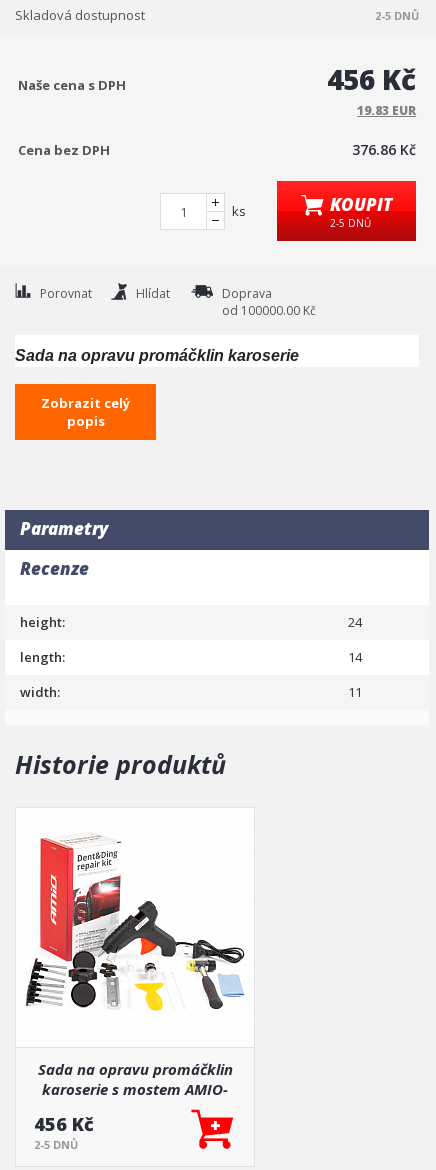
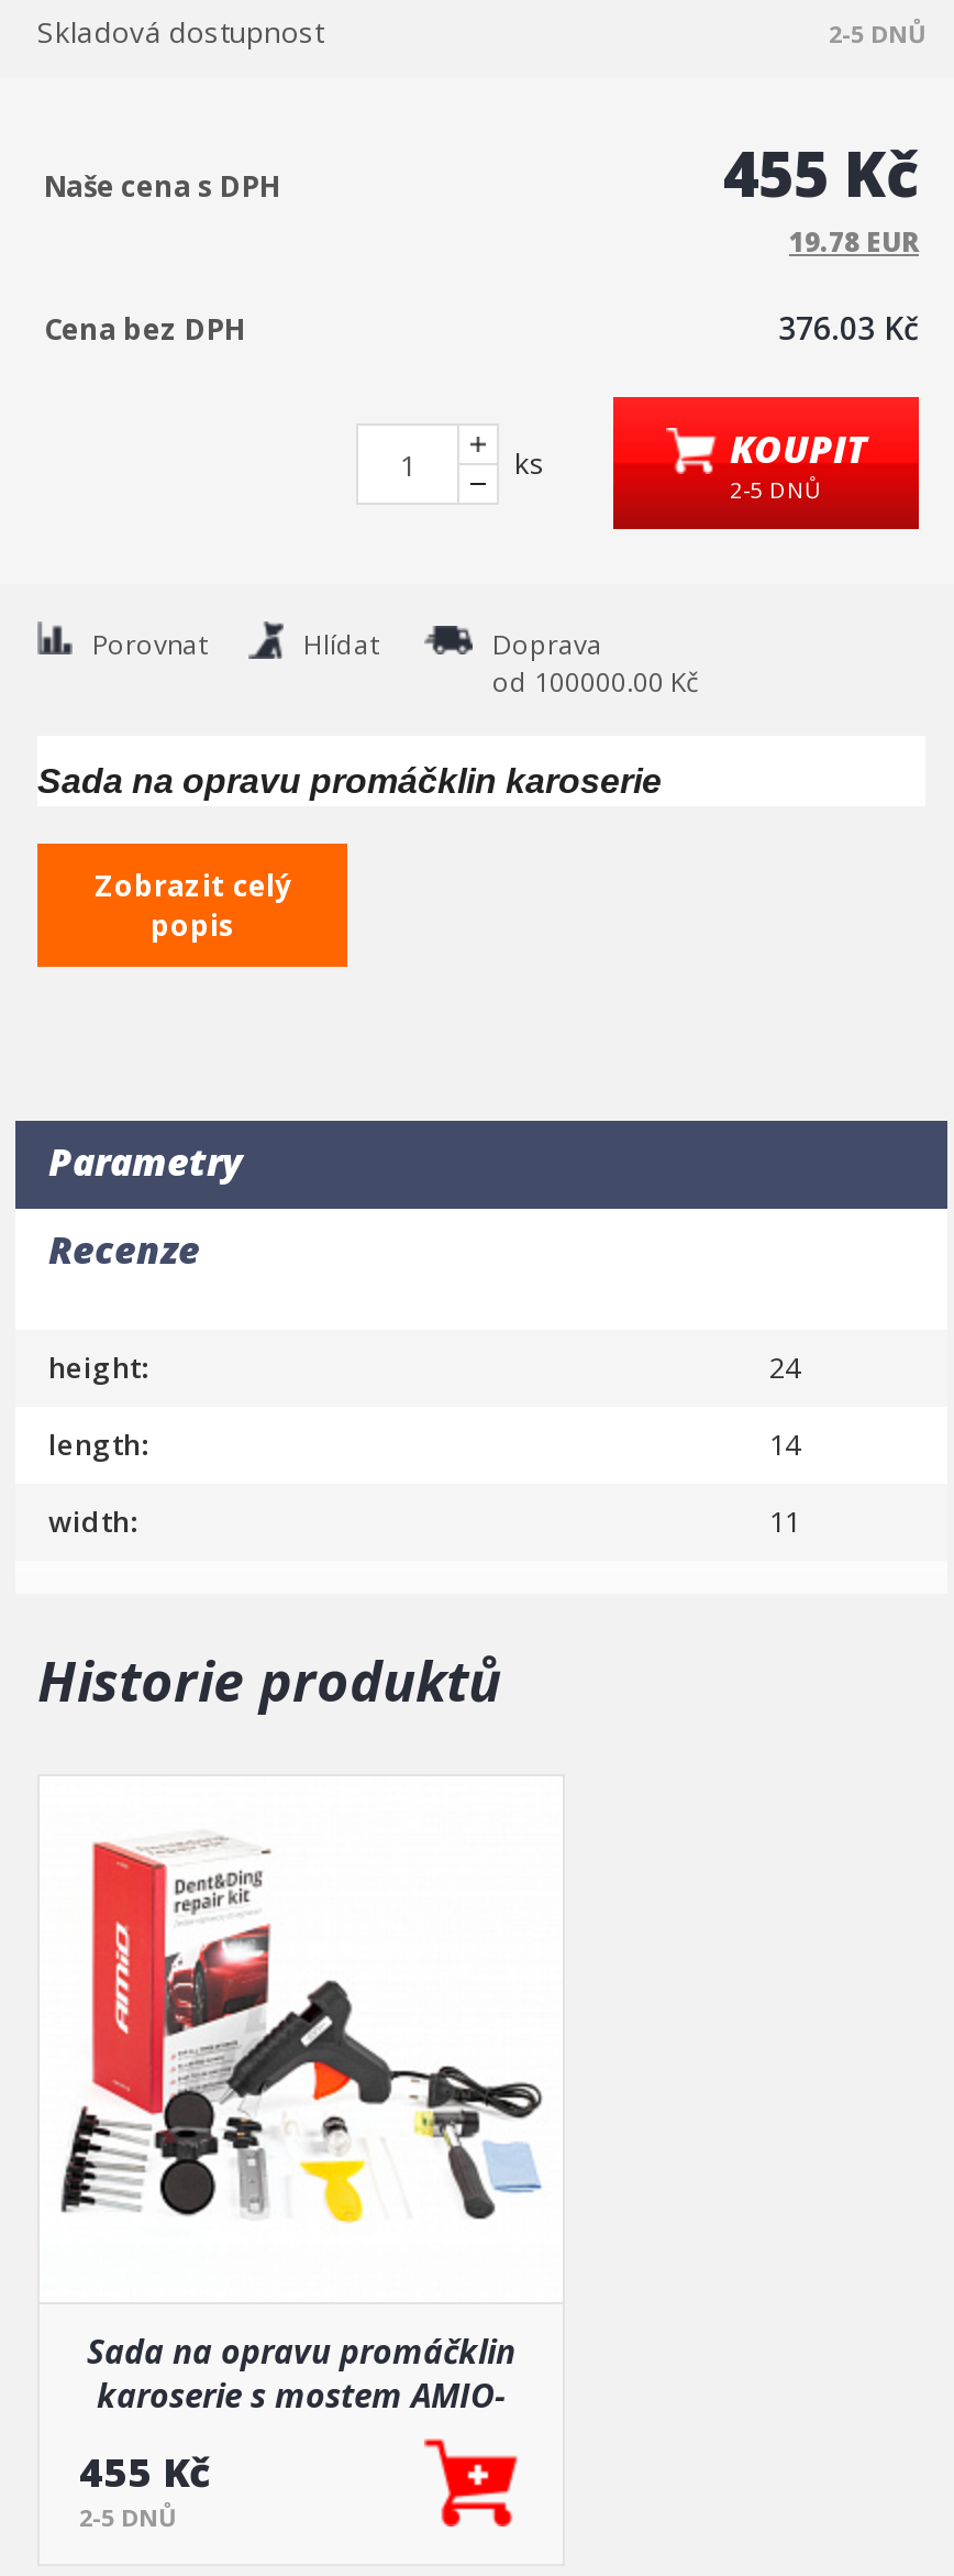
[327,60,416,98] 456 Kč -> [723,131,919,214] 455 Kč
[357,102,416,119] 19.83 EUR -> [789,223,919,261] 19.78 EUR
[352,140,416,159] 376.86 Kč -> [778,307,919,349] 376.03 Kč
[34,1112,94,1136] 456 Kč -> [79,2445,211,2498] 455 Kč

